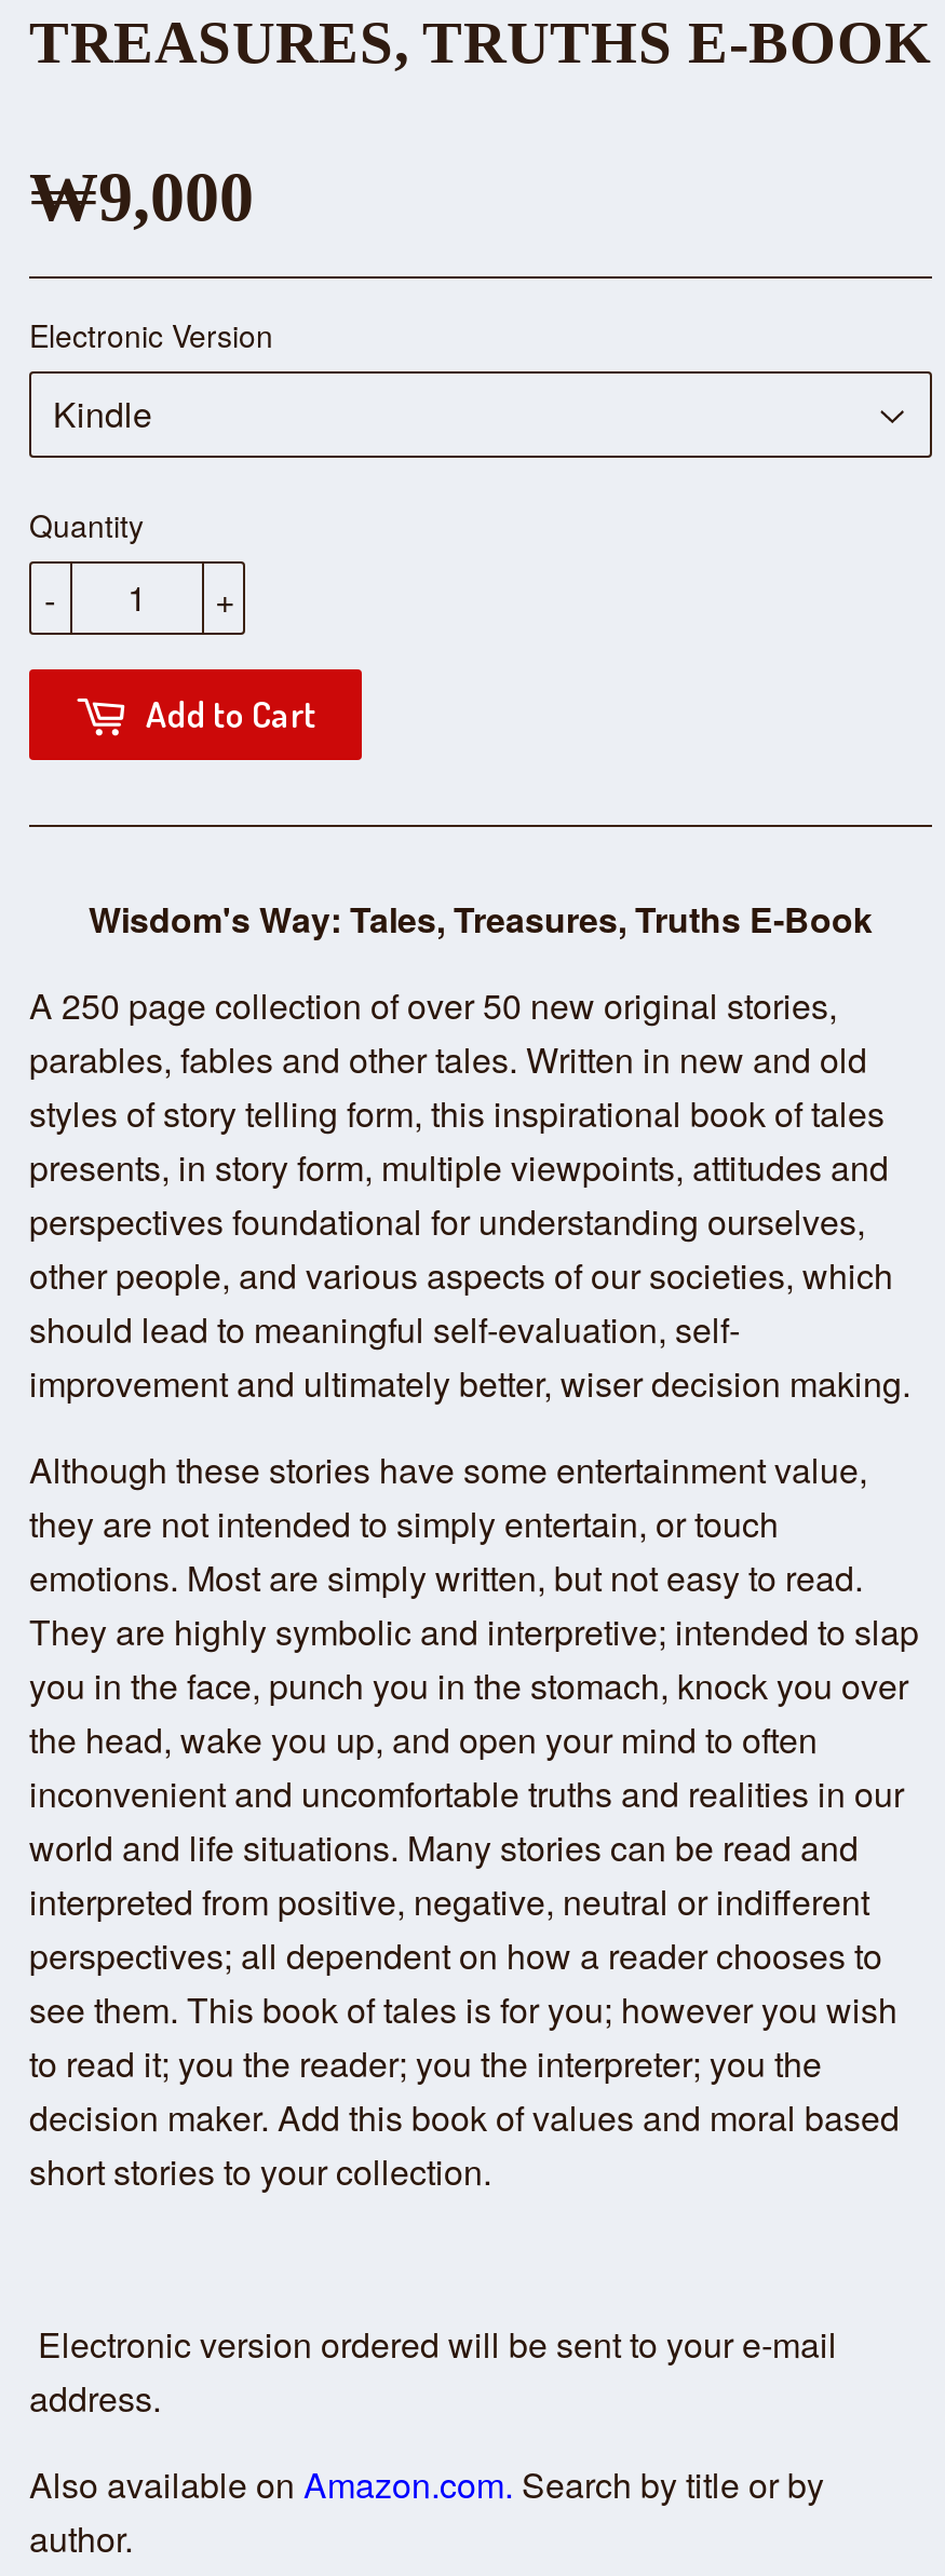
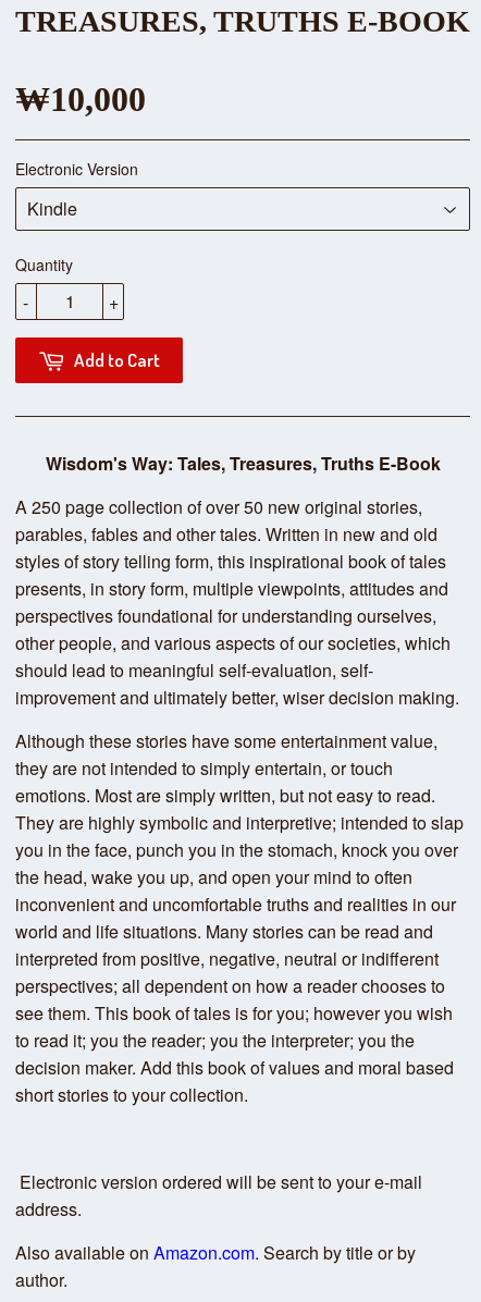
[29,157,254,235] ₩9,000 -> [15,79,146,118] ₩10,000

